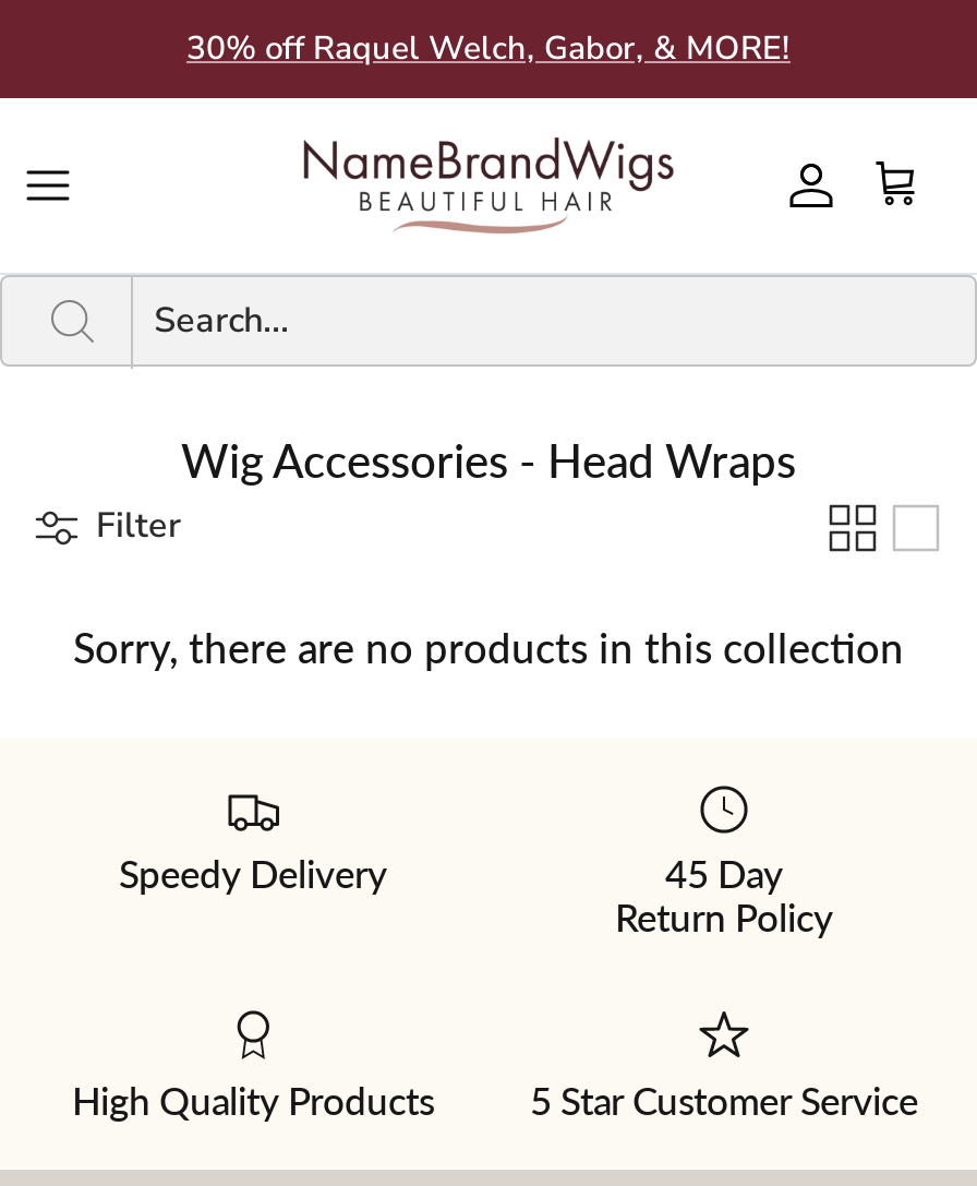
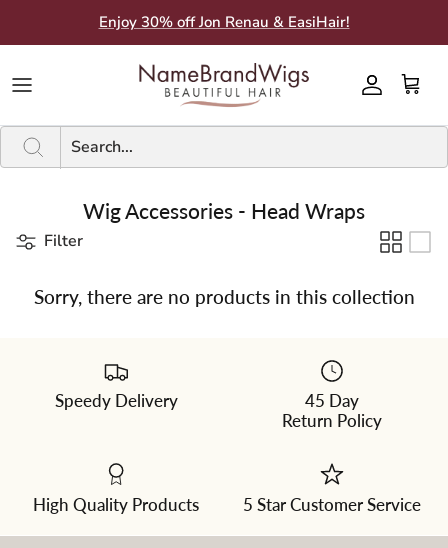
[186,26,791,70] 30% off Raquel Welch, Gabor, & MORE! -> [98,12,349,32] Enjoy 30% off Jon Renau & EasiHair!

